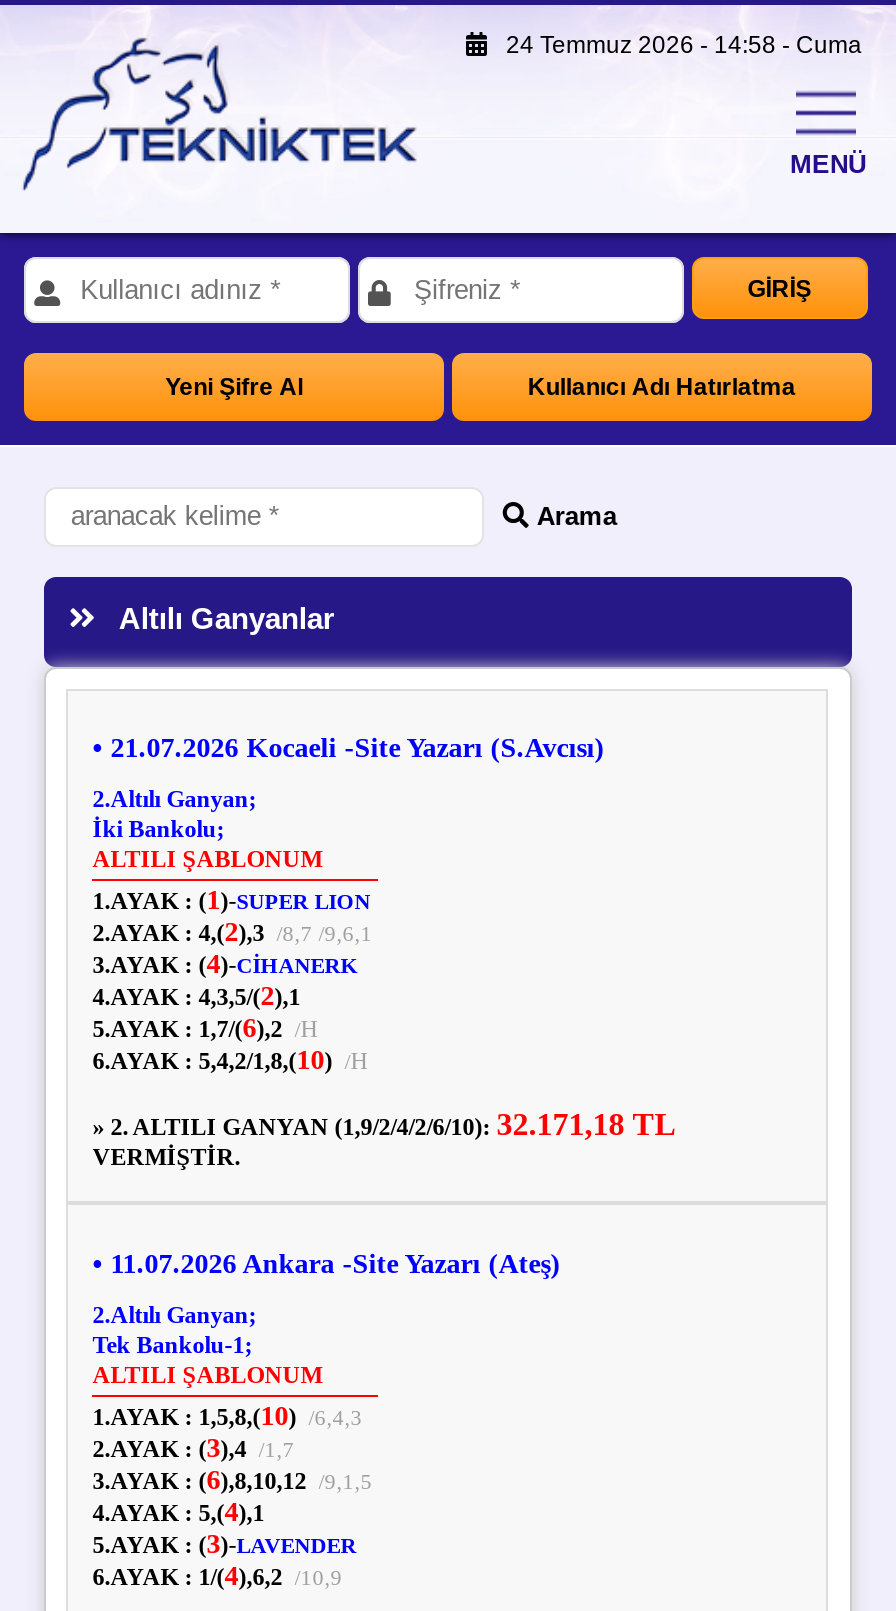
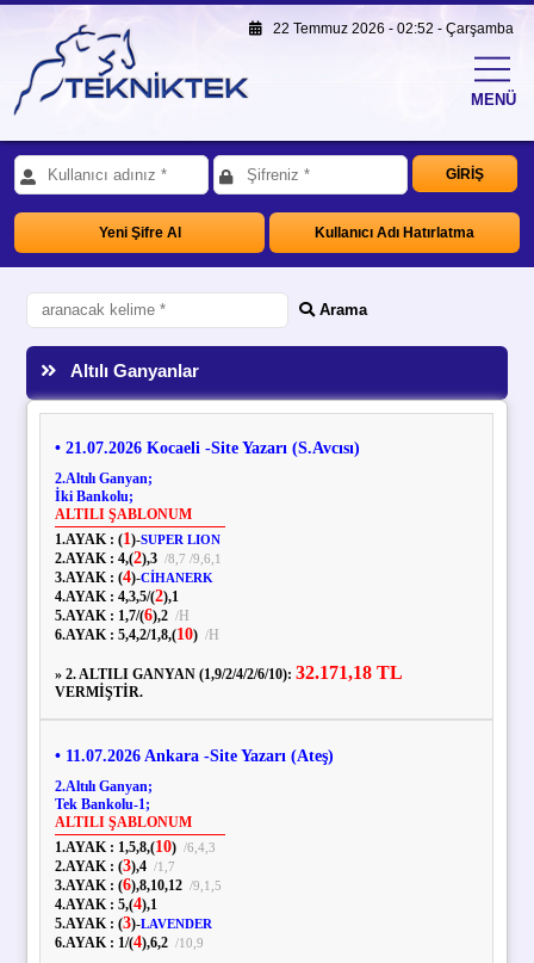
[488,31,862,59] 24 Temmuz 2026 - 14:58 - Cuma -> [262,20,514,37] 22 Temmuz 2026 - 02:52 - Çarşamba

